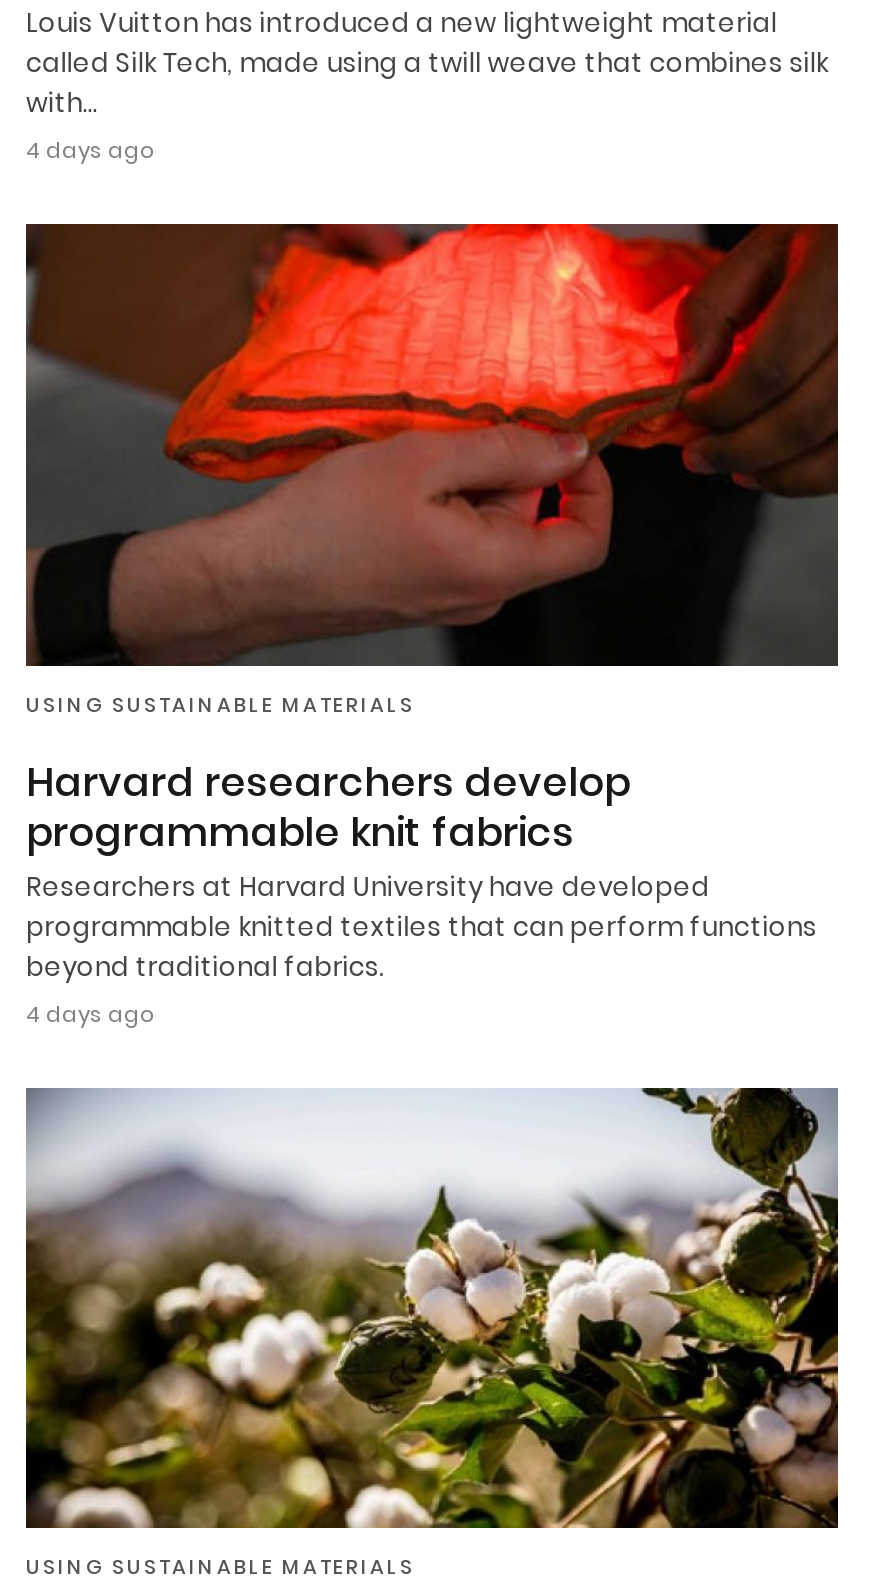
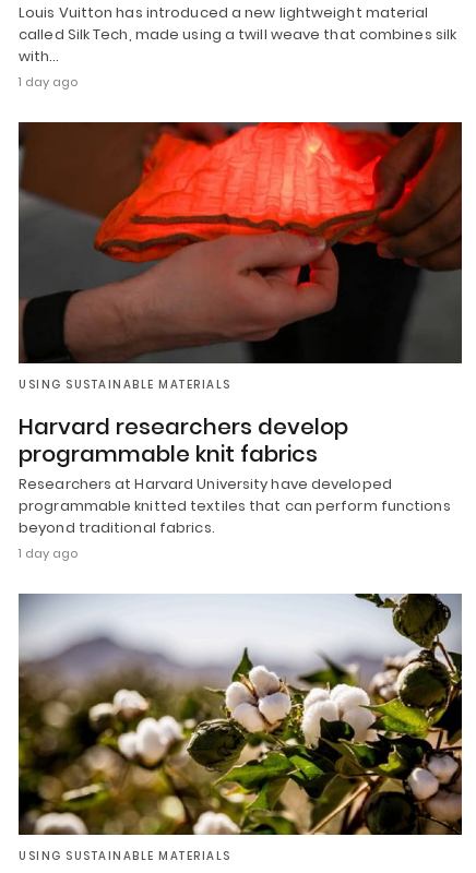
[26,135,154,167] 4 days ago -> [19,73,78,91] 1 day ago
[26,998,154,1030] 4 days ago -> [19,544,78,562] 1 day ago

